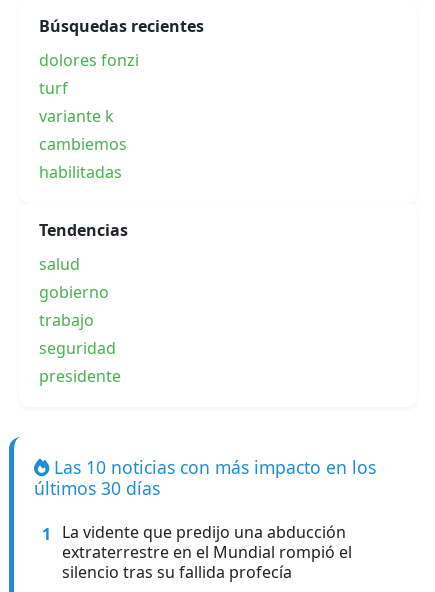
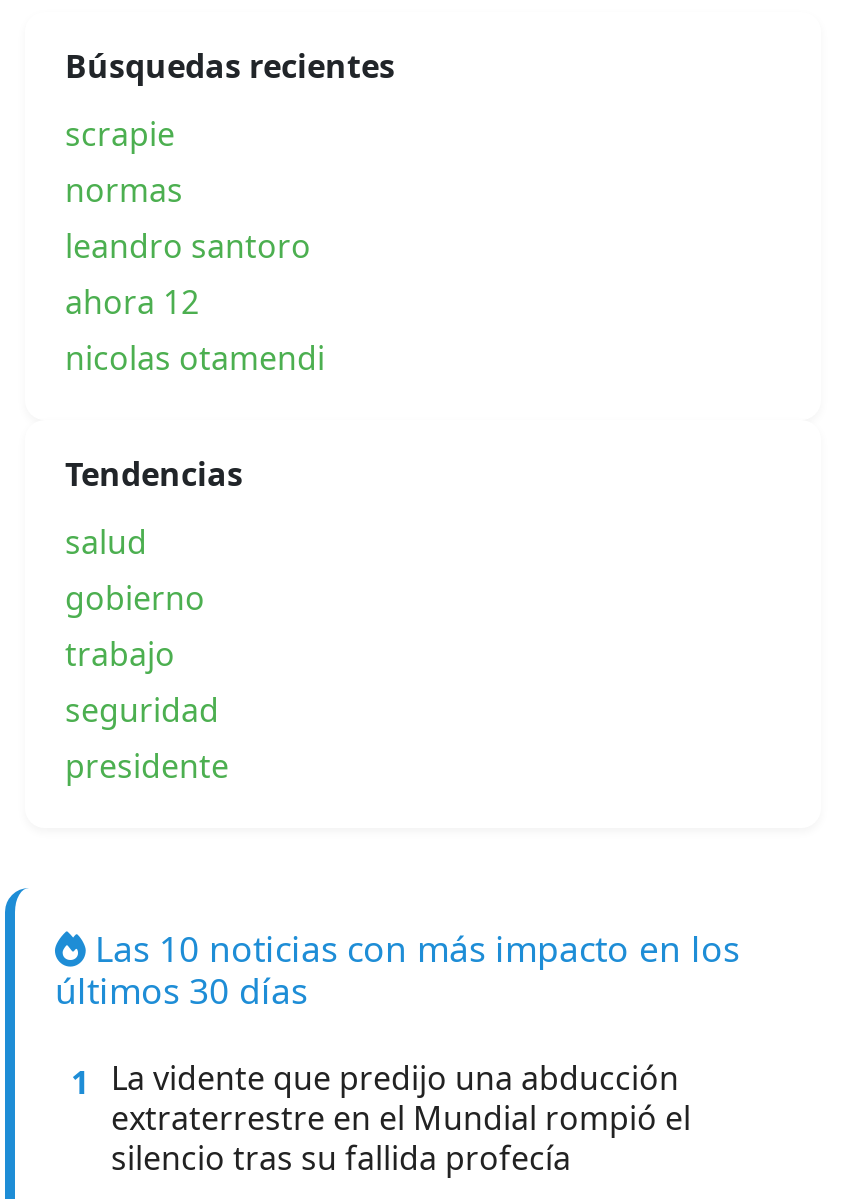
[39,49,139,183] dolores fonzi | turf | variante k | cambiemos | habilitadas -> [65,113,325,381] scrapie | normas | leandro santoro | ahora 12 | nicolas otamendi

